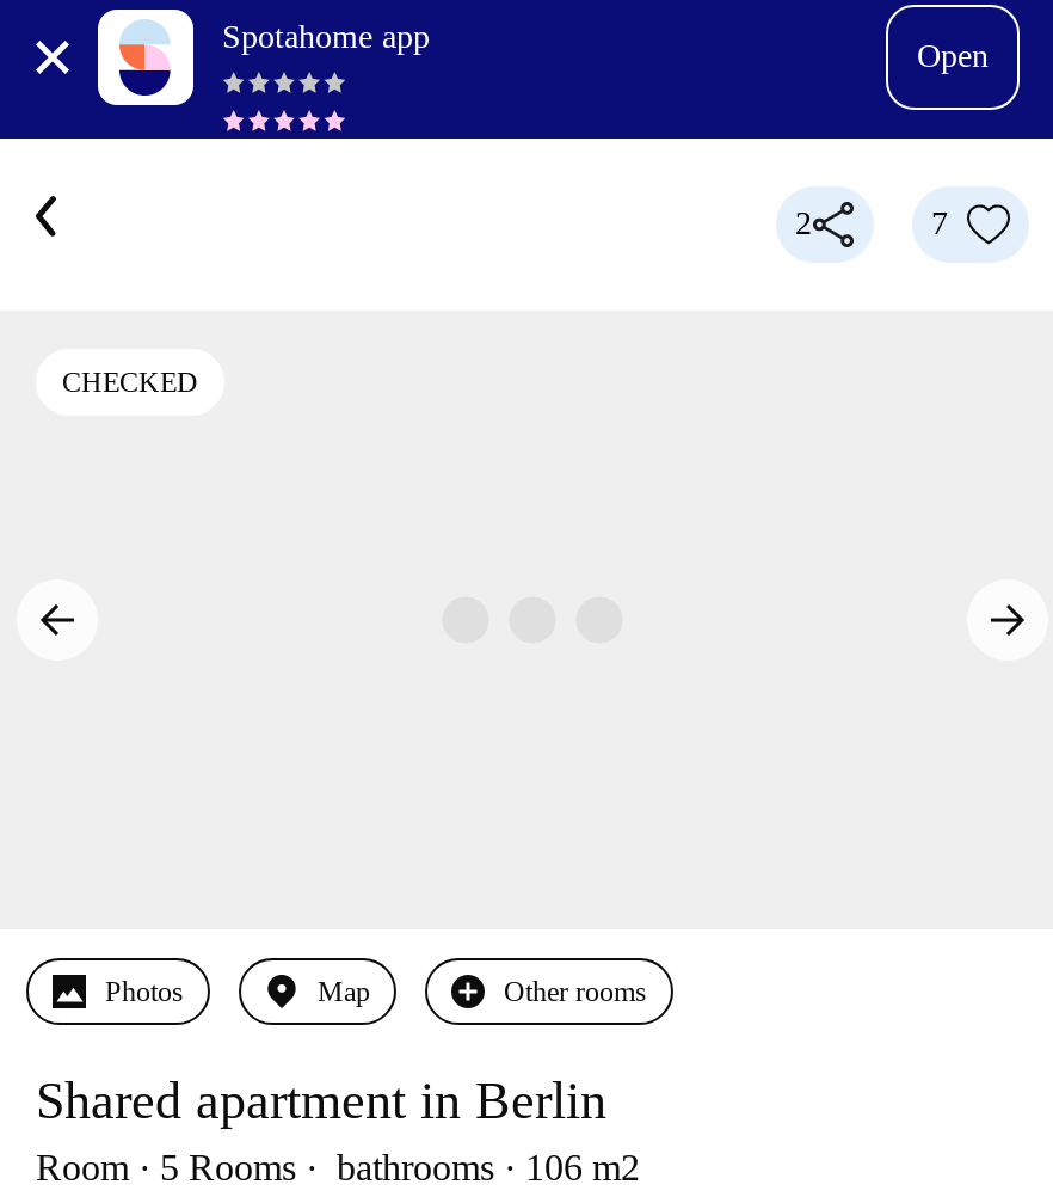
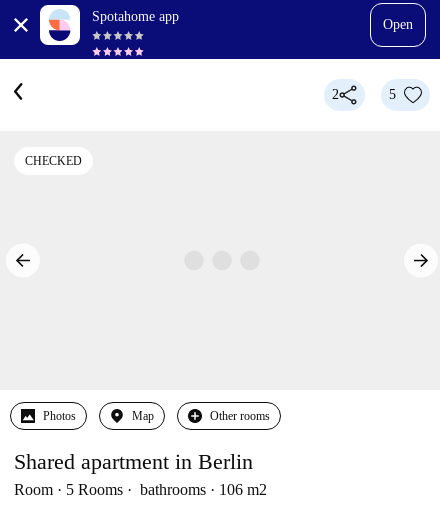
[931,205,948,241] 7 -> [389,87,396,102] 5

